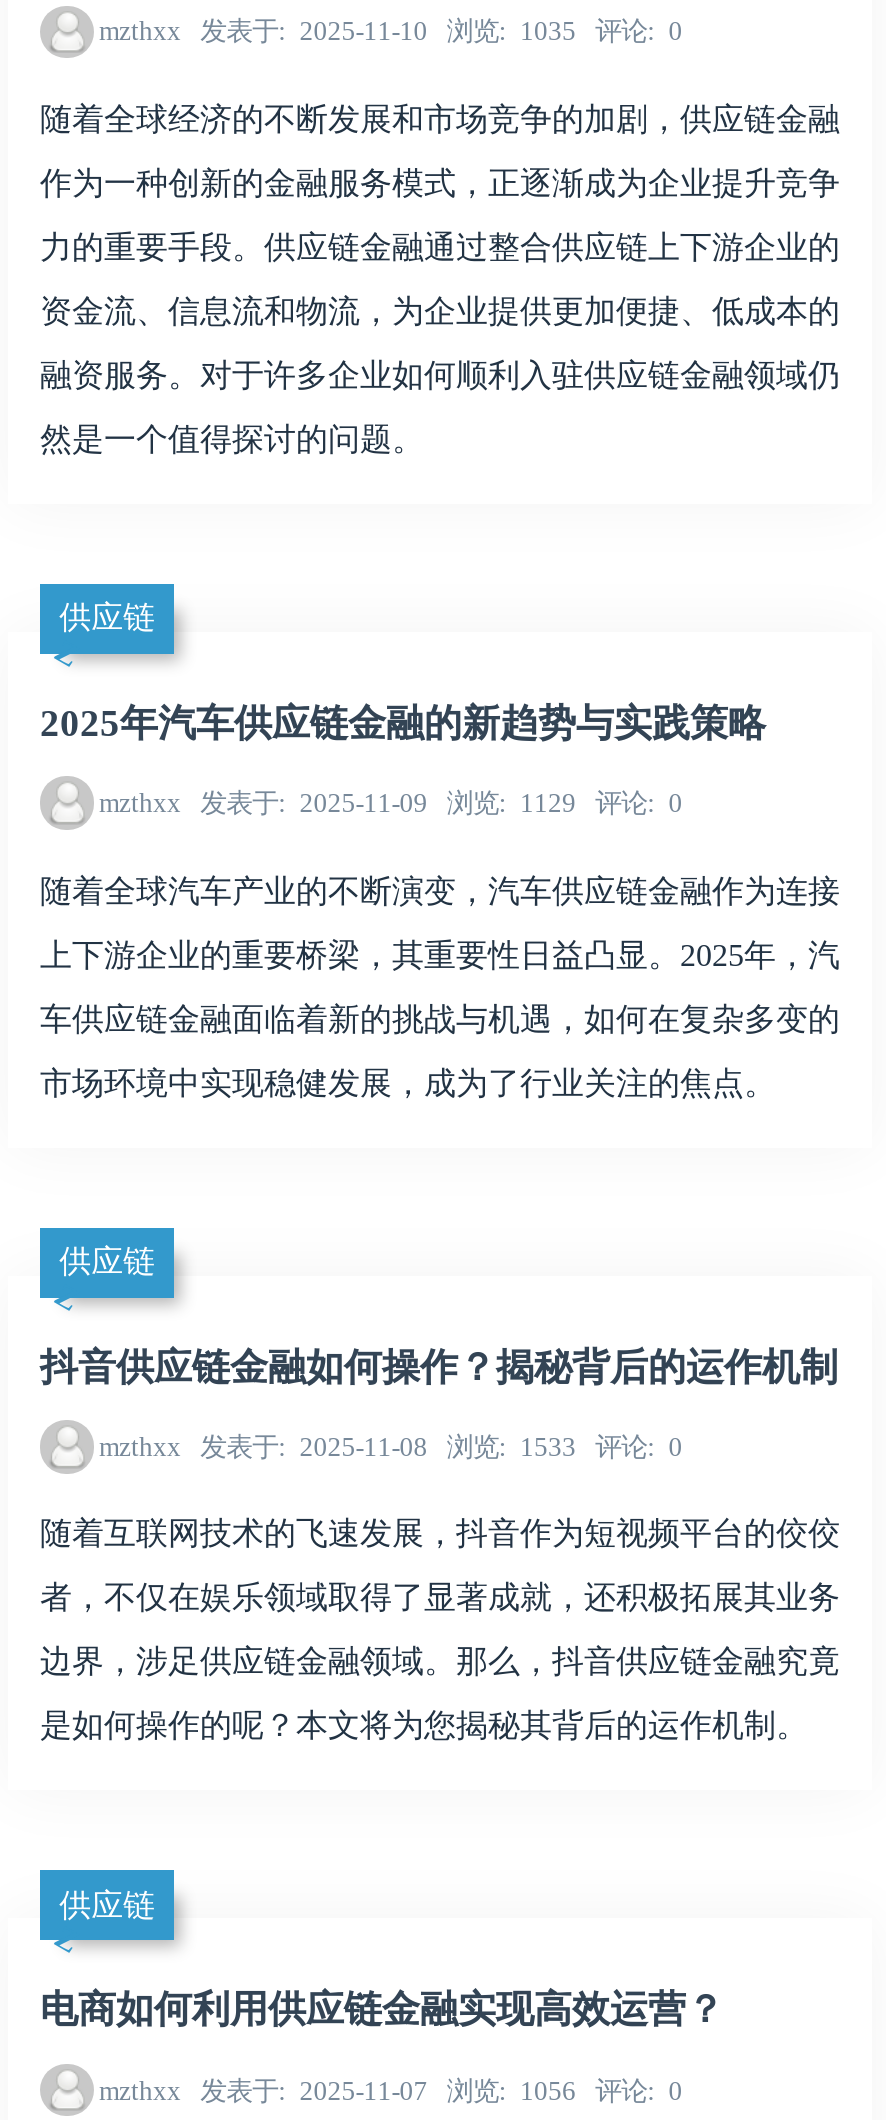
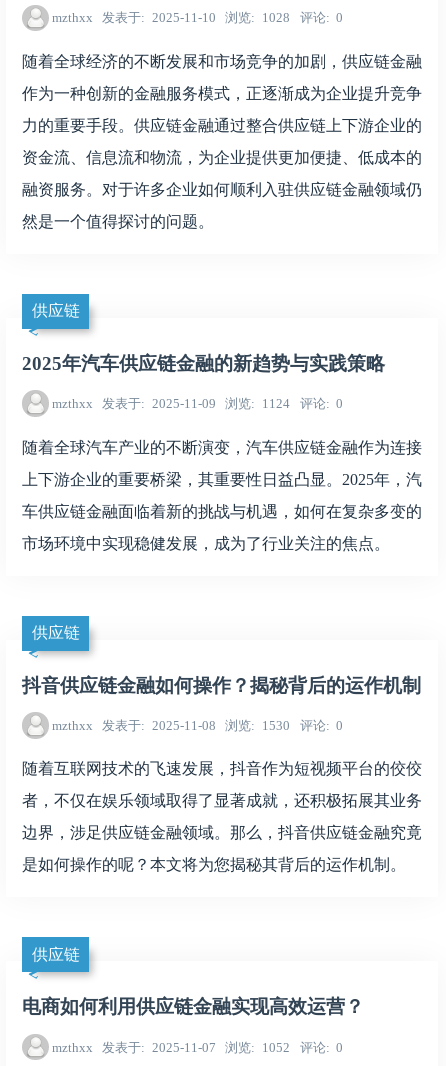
[99,17,683,47] mzthxx 发表于 2025-11-10 浏览 1035 评论 0 -> [51,10,343,25] mzthxx 发表于 2025-11-10 浏览 1028 评论 0
[99,788,683,818] mzthxx 发表于 2025-11-09 浏览 1129 评论 0 -> [51,396,343,411] mzthxx 发表于 2025-11-09 浏览 1124 评论 0
[99,1432,683,1462] mzthxx 发表于 2025-11-08 浏览 1533 评论 0 -> [51,718,343,733] mzthxx 发表于 2025-11-08 浏览 1530 评论 0
[99,2075,683,2105] mzthxx 发表于 2025-11-07 浏览 1056 评论 0 -> [51,1039,343,1054] mzthxx 发表于 2025-11-07 浏览 1052 评论 0

